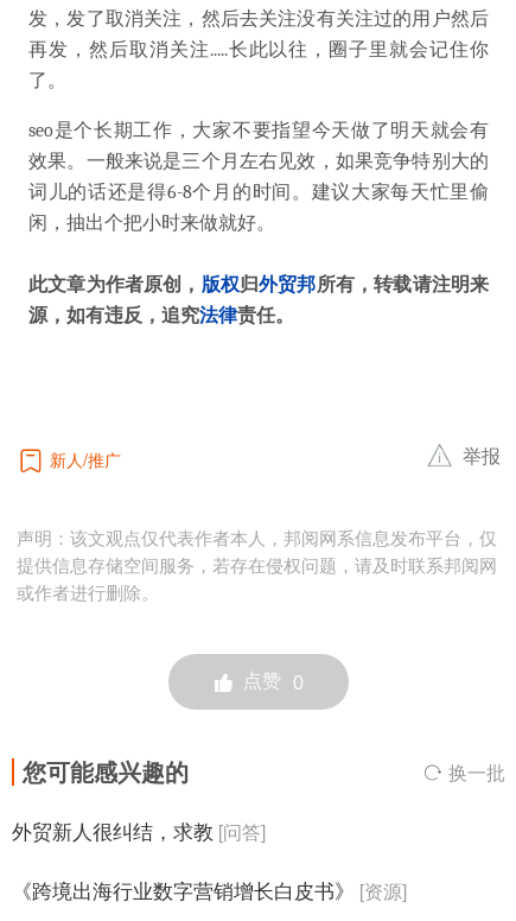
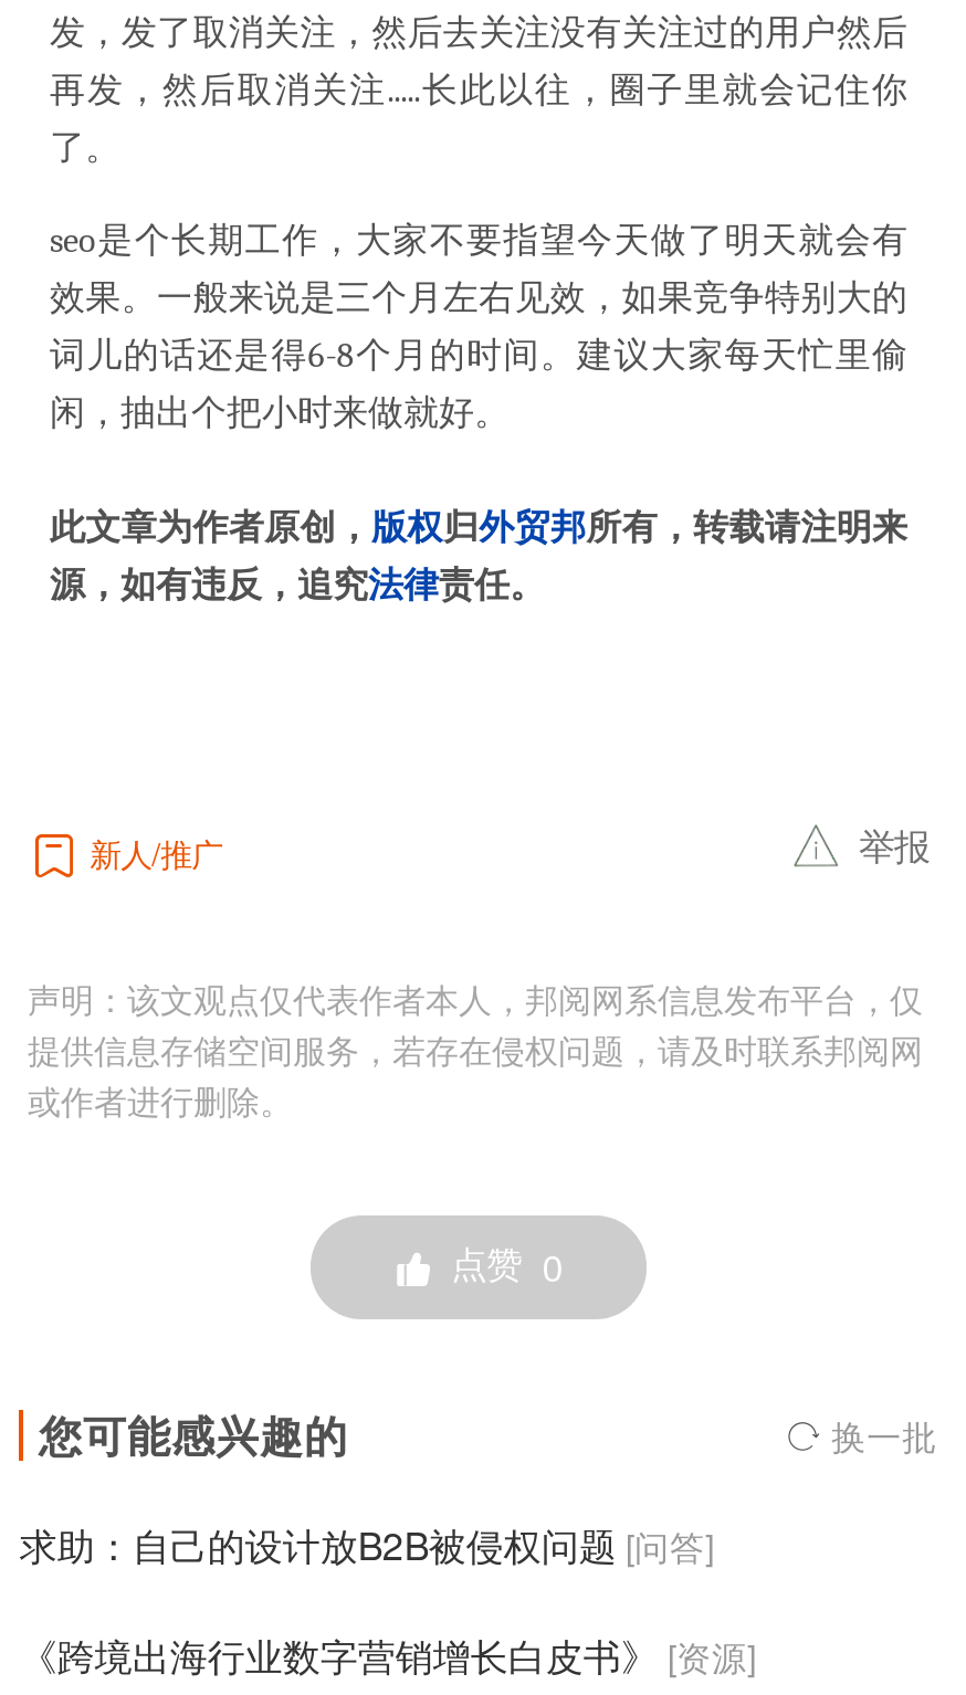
[12,815,266,844] 外贸新人很纠结，求教 [问答] -> [20,1515,714,1570] 求助：自己的设计放B2B被侵权问题 [问答]

